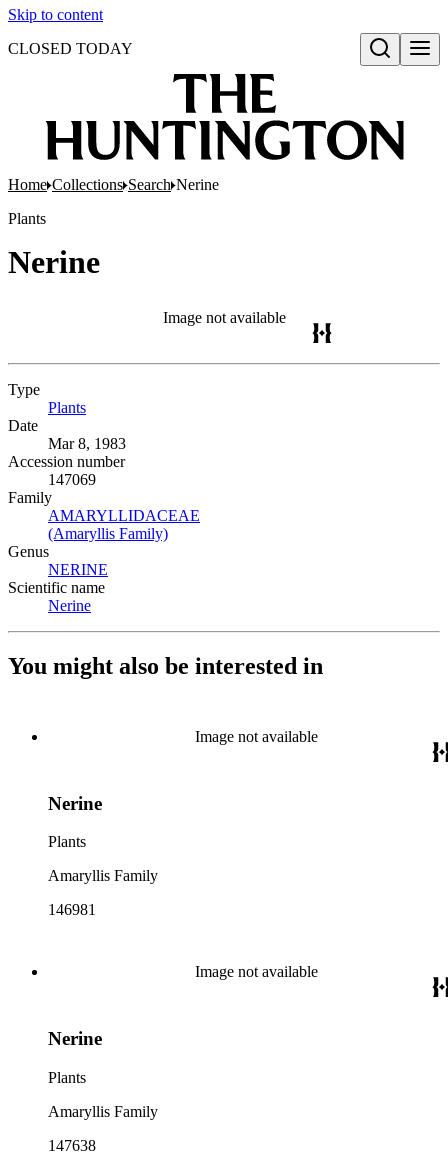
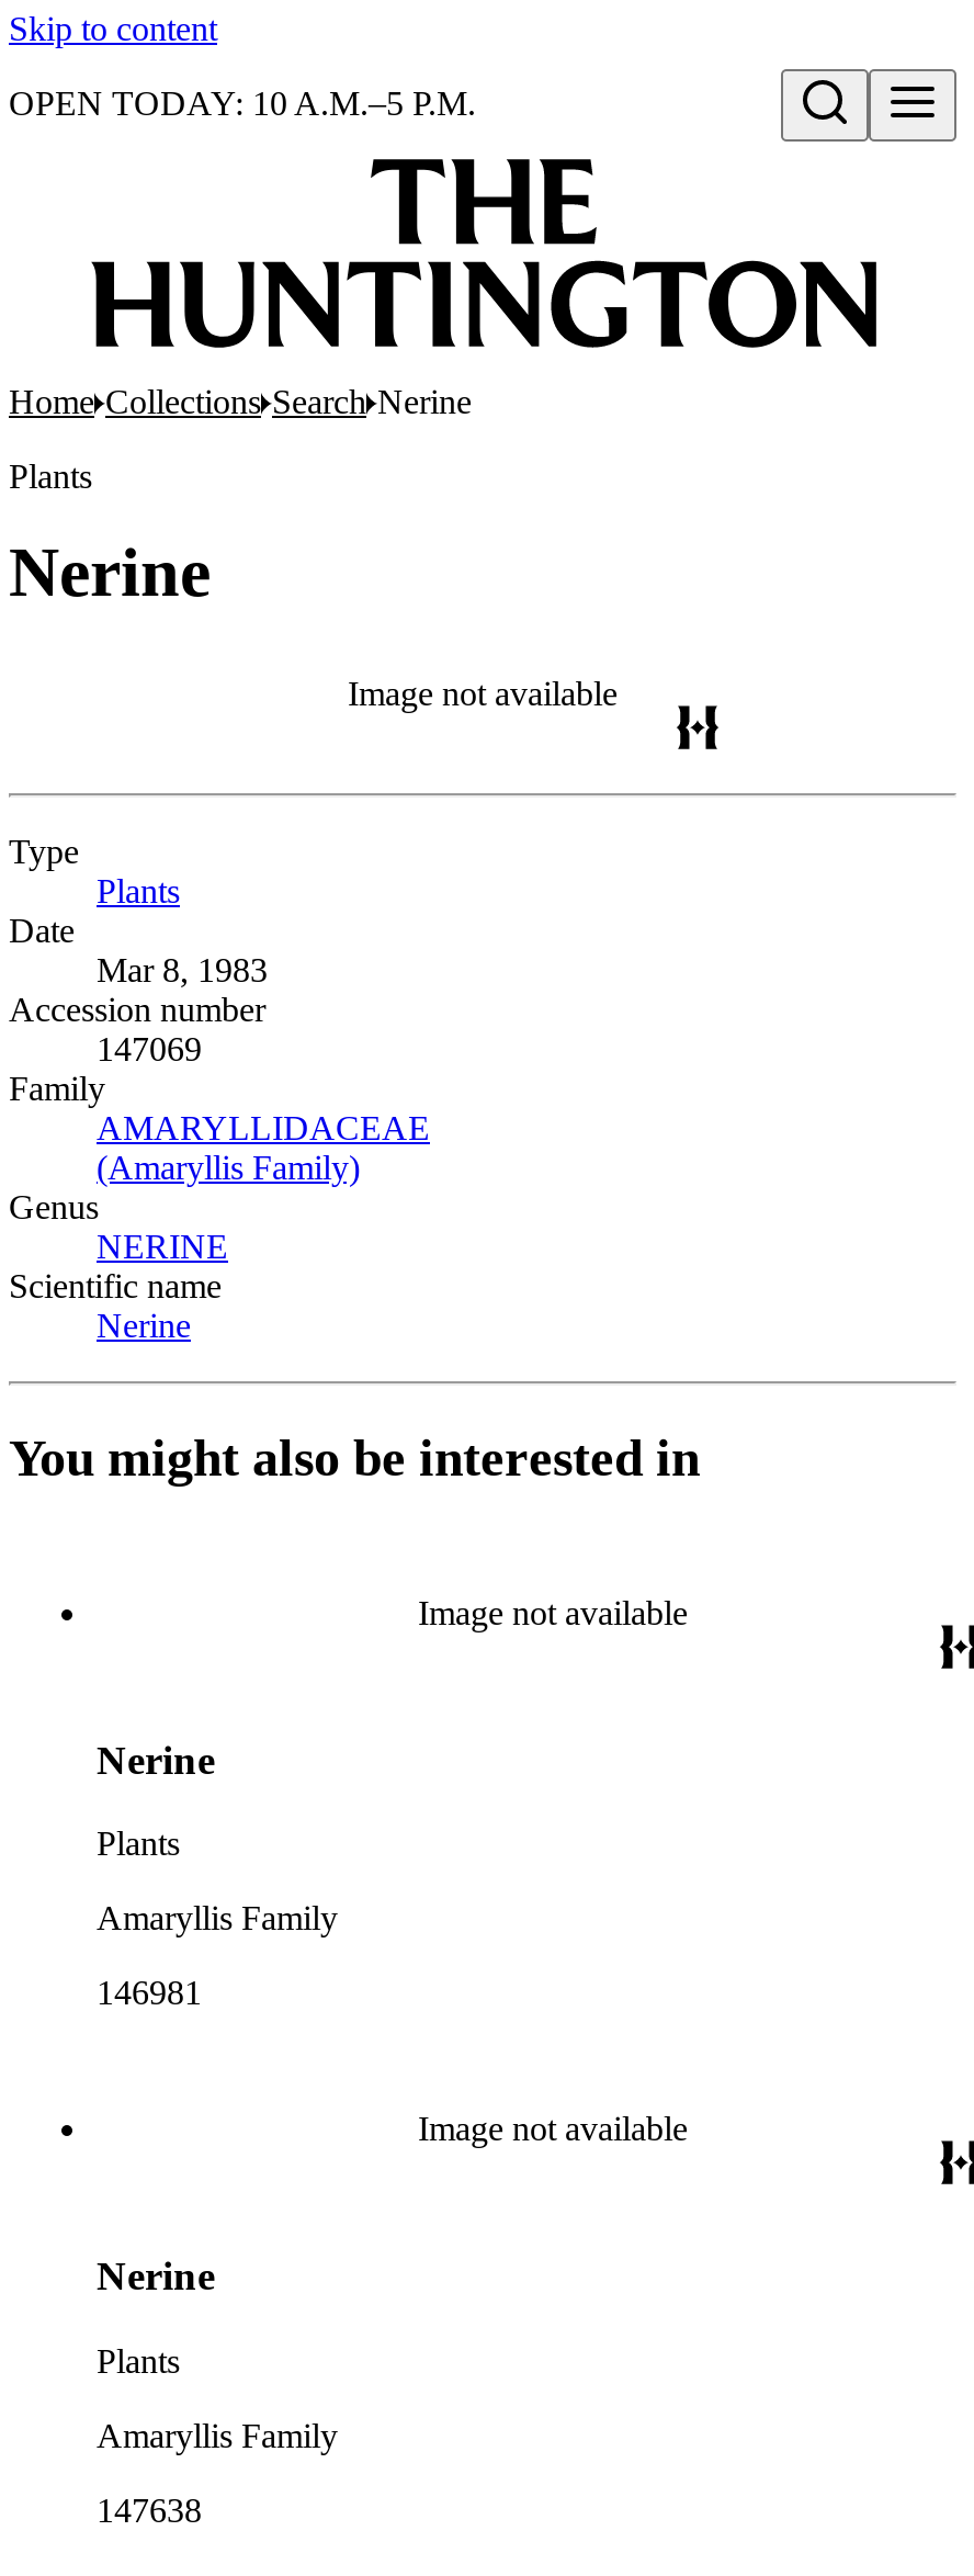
[8,40,133,57] CLOSED TODAY -> [9,84,476,122] OPEN TODAY: 10 A.M.–5 P.M.

